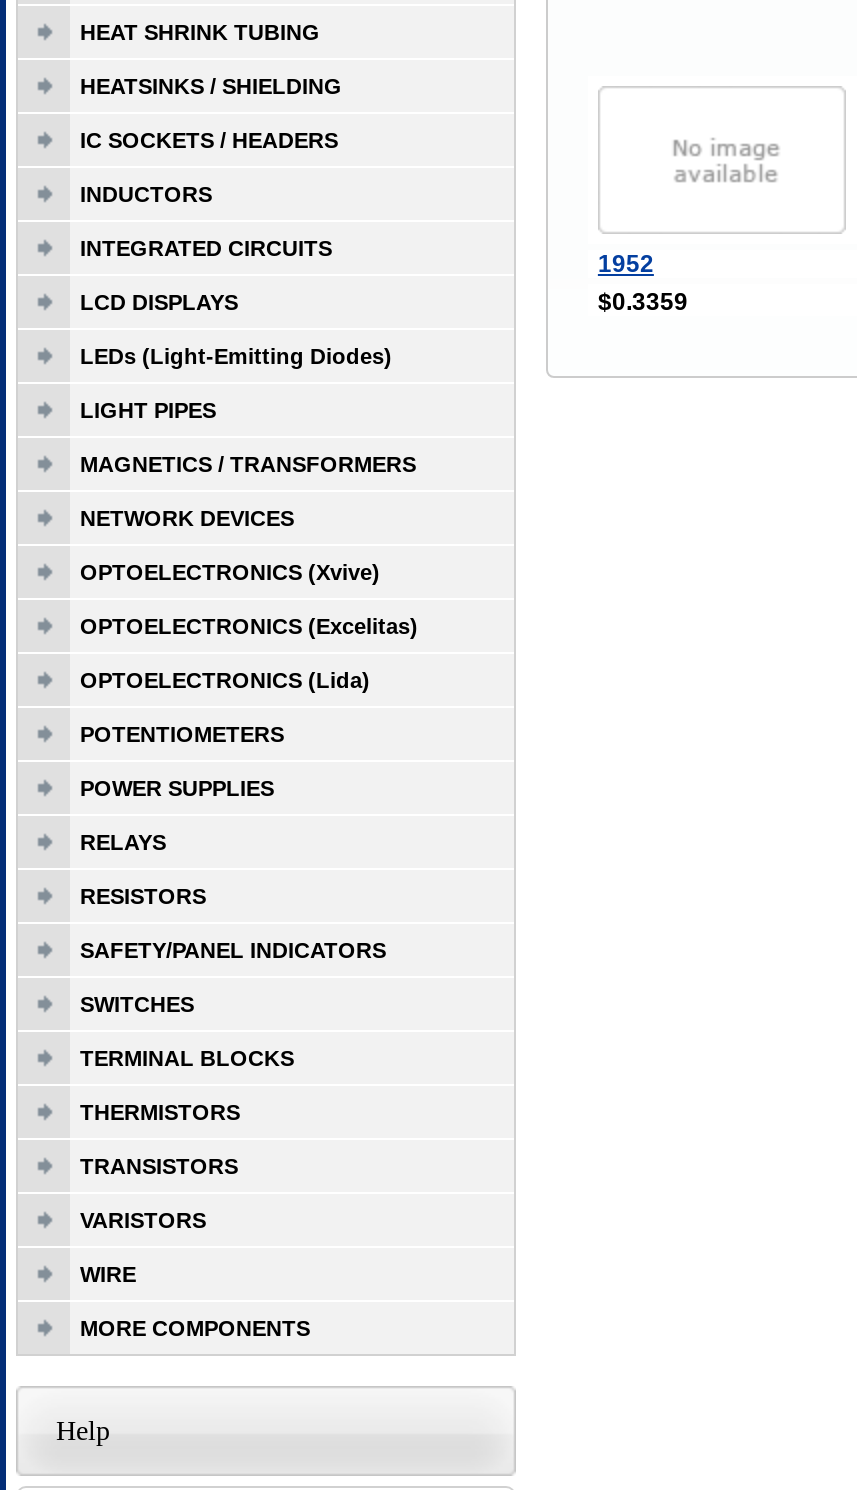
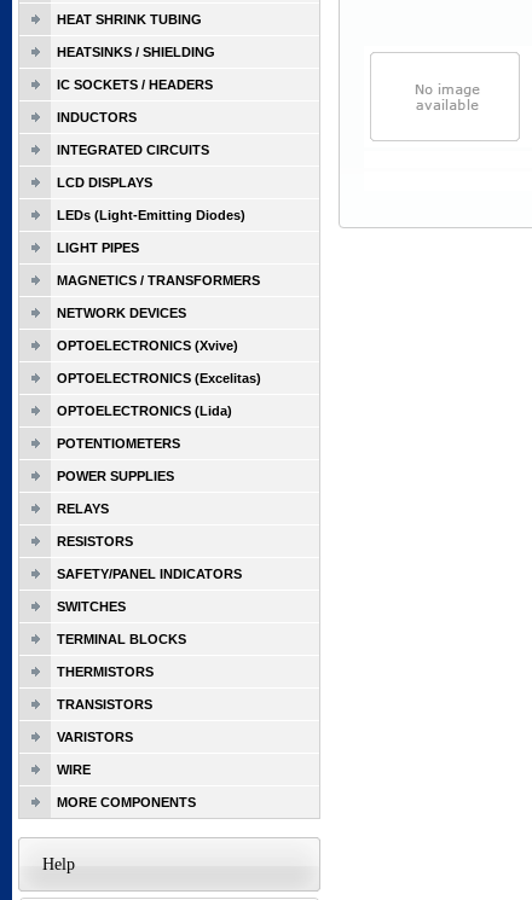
[598,249,688,315] 1952 | $0.3359 -> none

